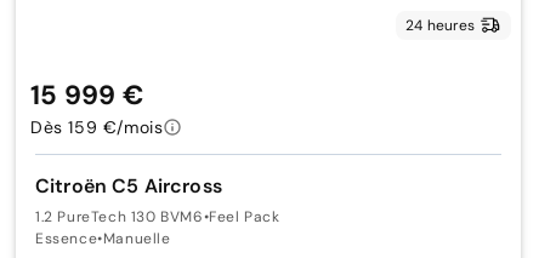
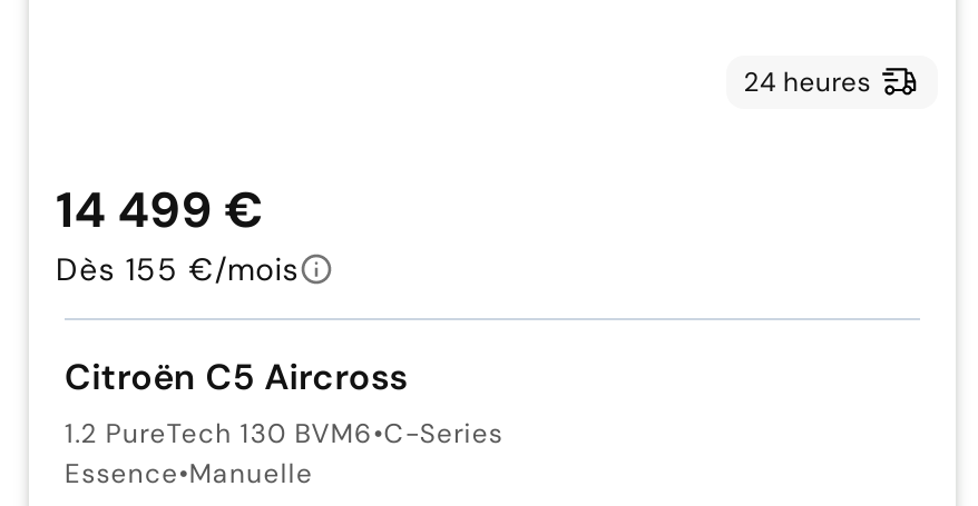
[30,77,143,112] 15 999 € -> [56,177,263,242] 14 499 €
[30,116,163,138] Dès 159 €/mois -> [56,249,299,289] Dès 155 €/mois
[35,207,280,226] 1.2 PureTech 130 BVM6•Feel Pack -> [65,415,503,451] 1.2 PureTech 130 BVM6•C-Series

